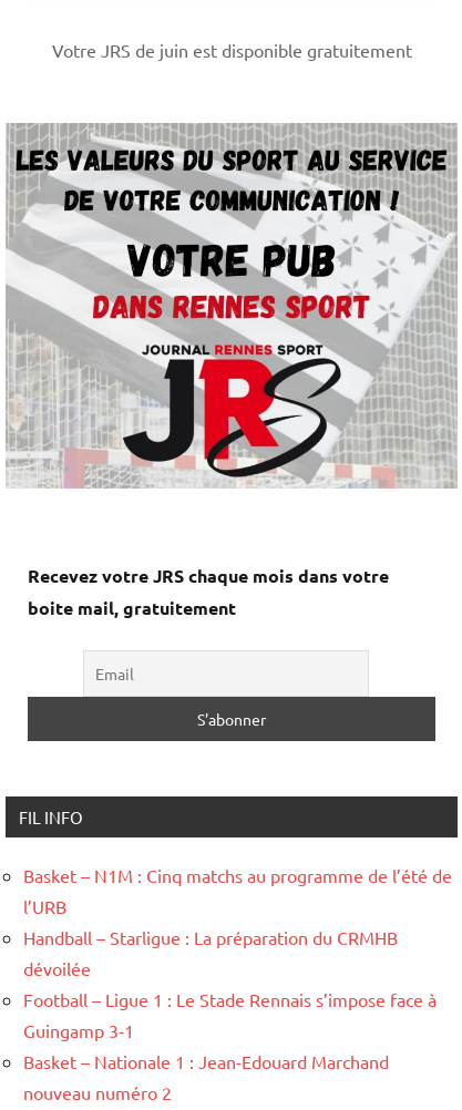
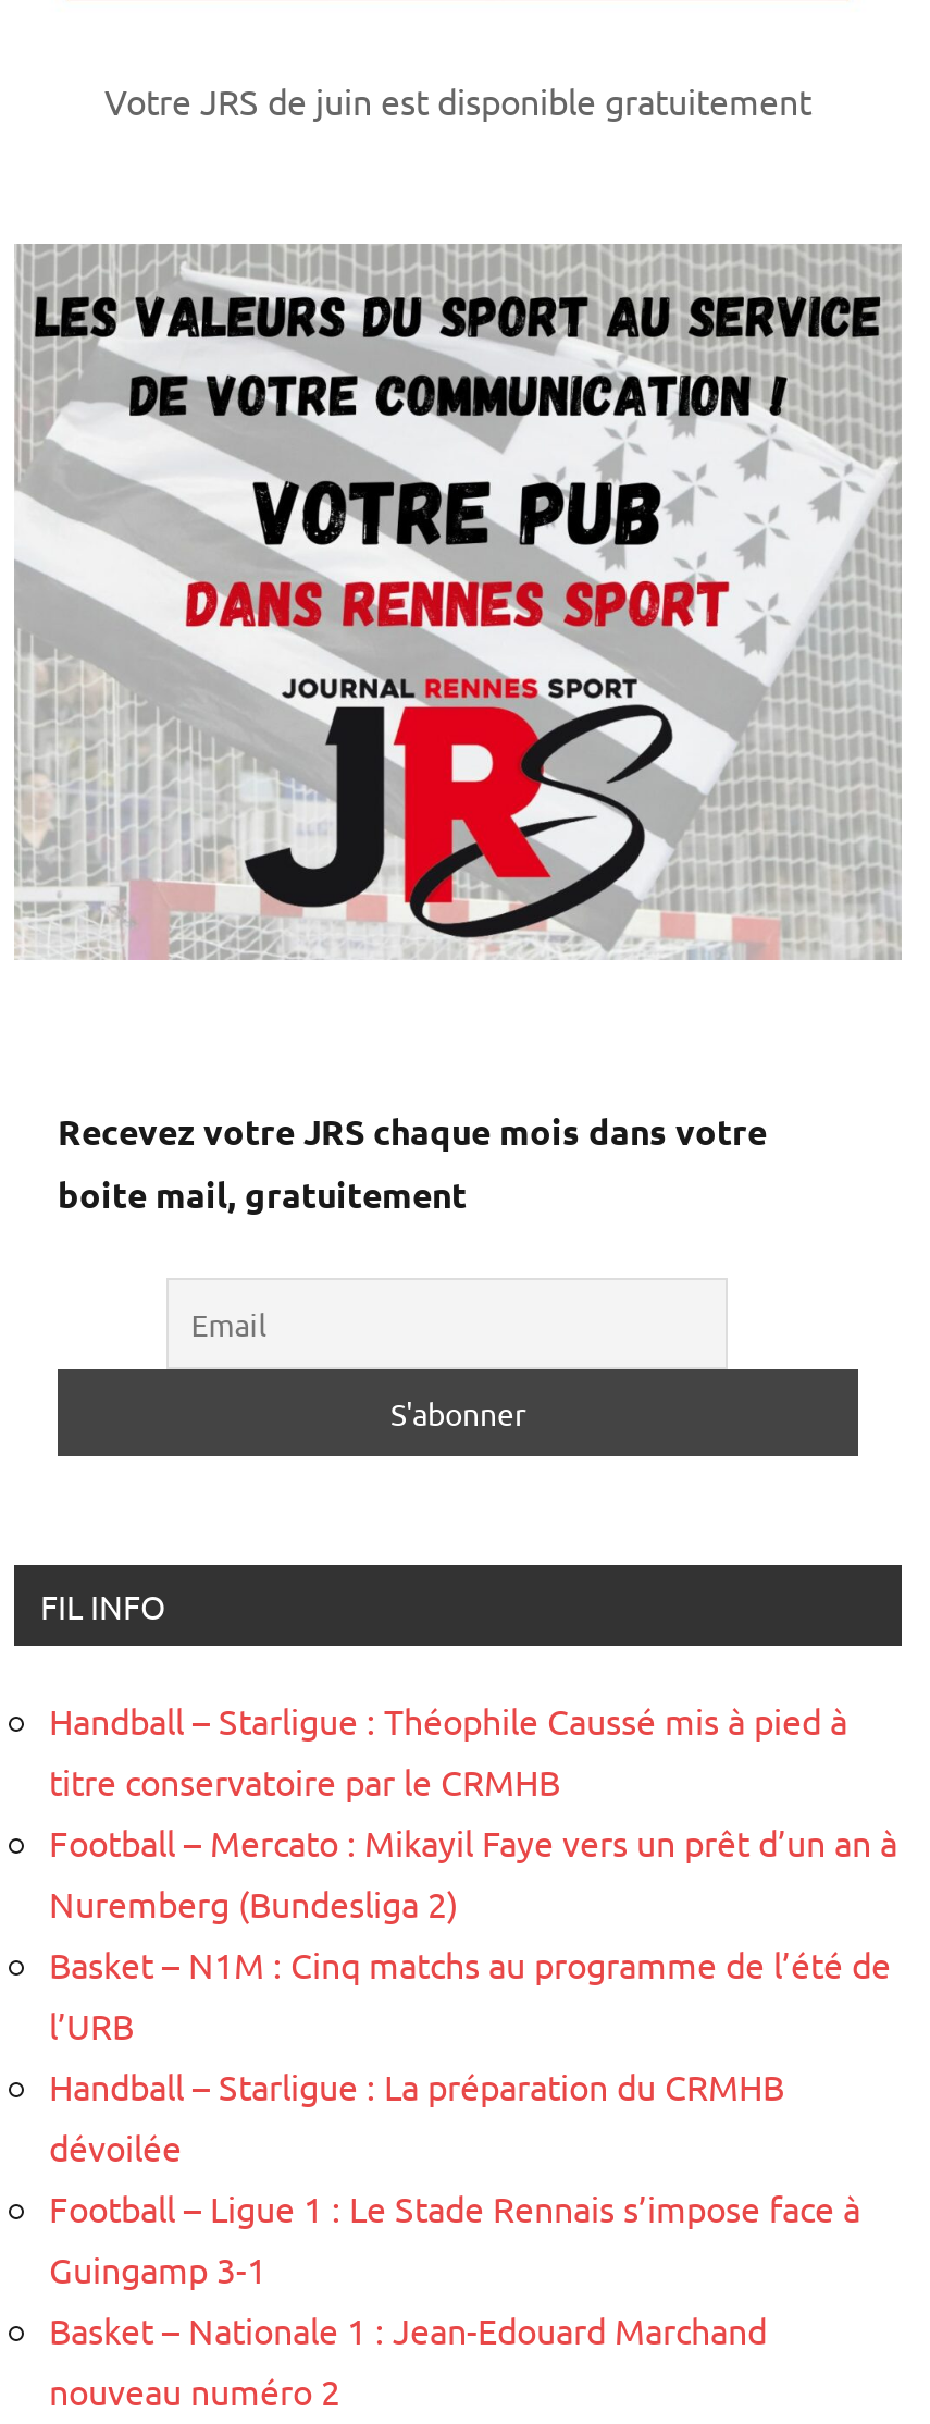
none -> [49,1699,897,1925] Handball – Starligue : Théophile Caussé mis à pied à | titre conservatoire par le CRMHB | Football – Mercato : Mikayil Faye vers un prêt d’un an à | Nuremberg (Bundesliga 2)

